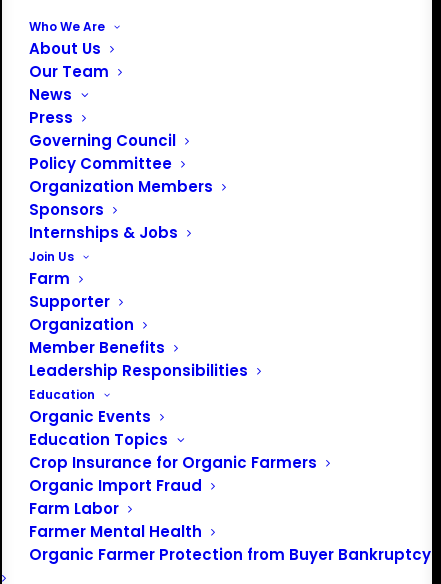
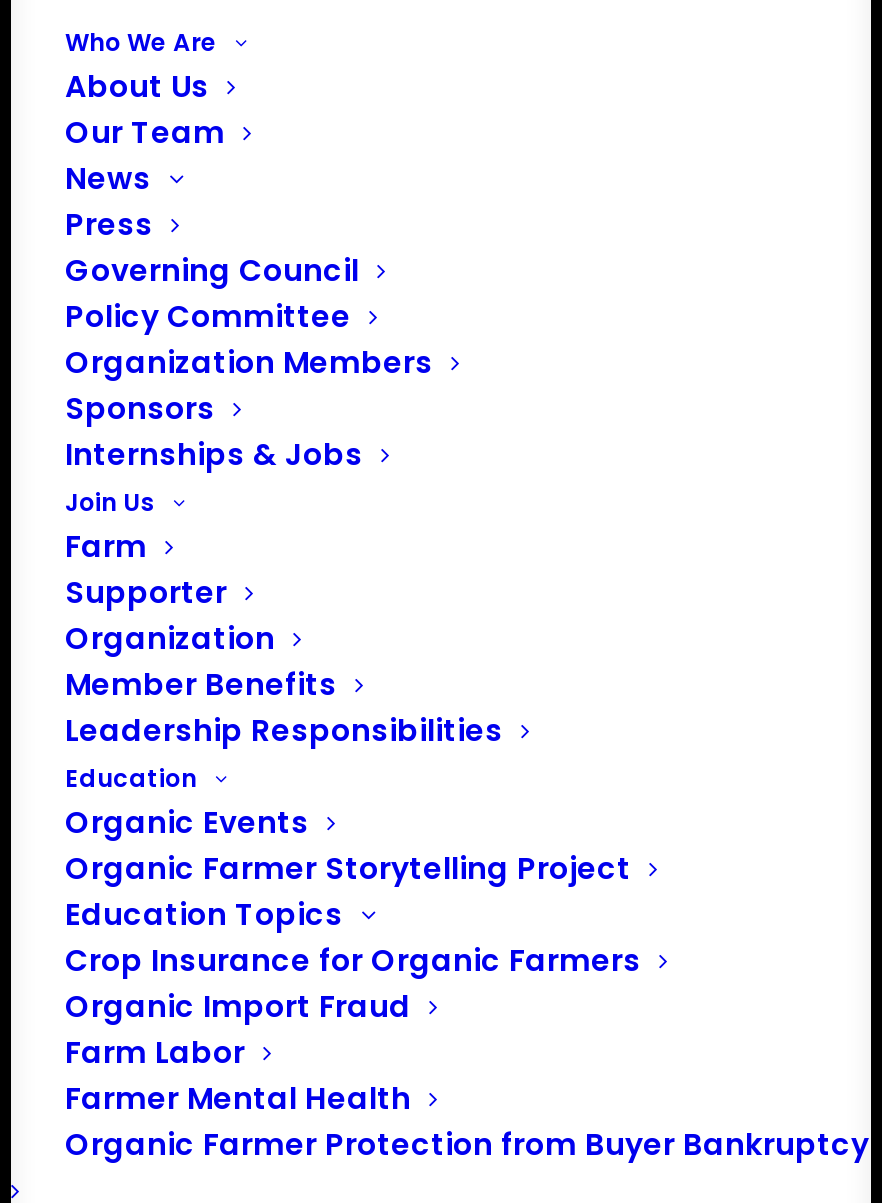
none -> [65,847,631,889] Organic Farmer Storytelling Project

